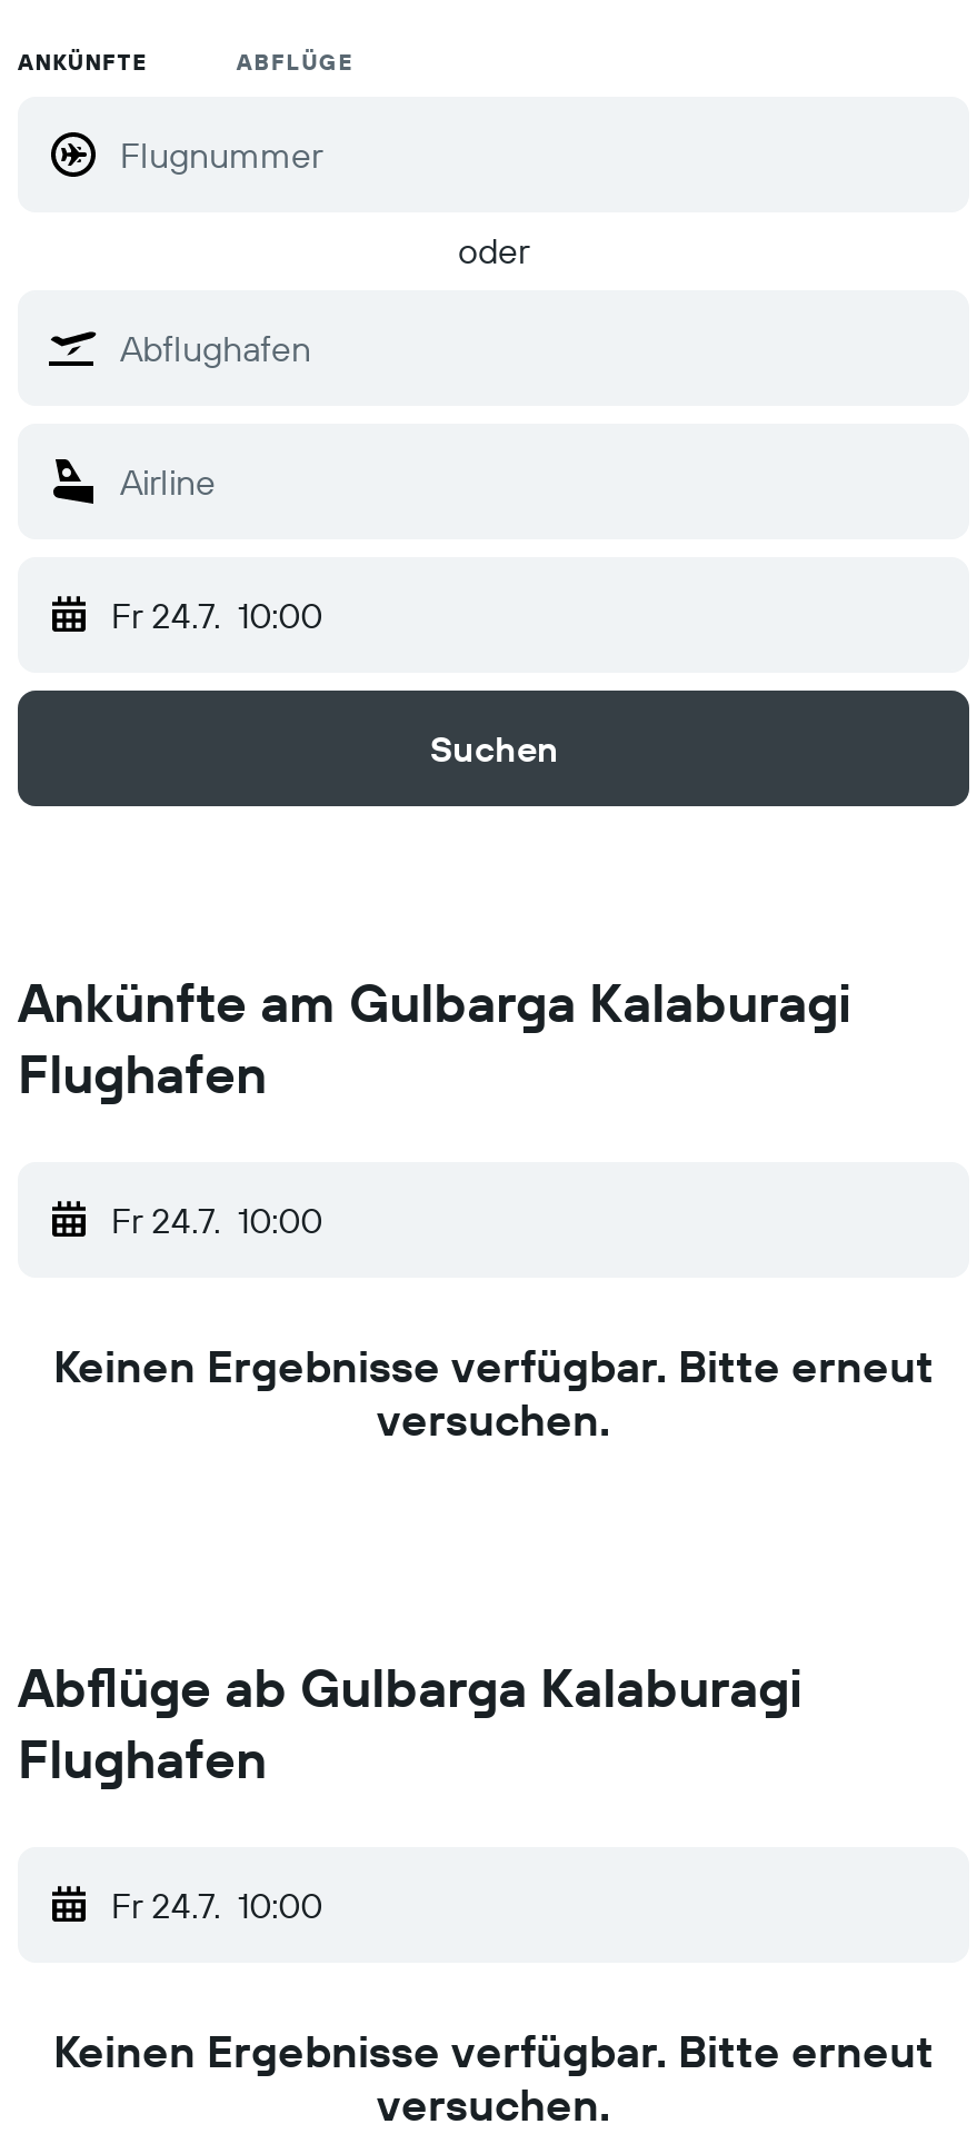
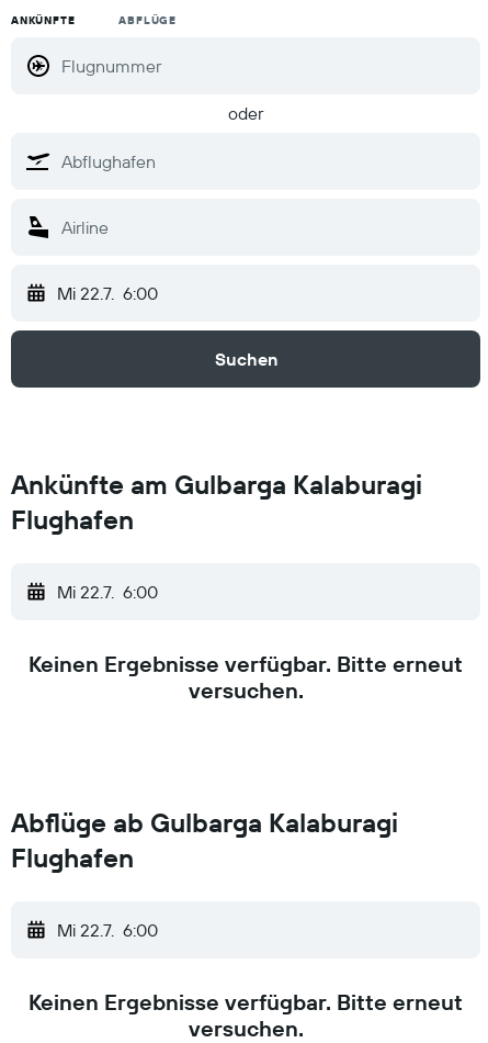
[111,593,322,637] Fr 24.7. 10:00 -> [57,282,158,304] Mi 22.7. 6:00
[111,1198,322,1242] Fr 24.7. 10:00 -> [57,581,158,603] Mi 22.7. 6:00
[111,1883,322,1927] Fr 24.7. 10:00 -> [57,919,158,941] Mi 22.7. 6:00

